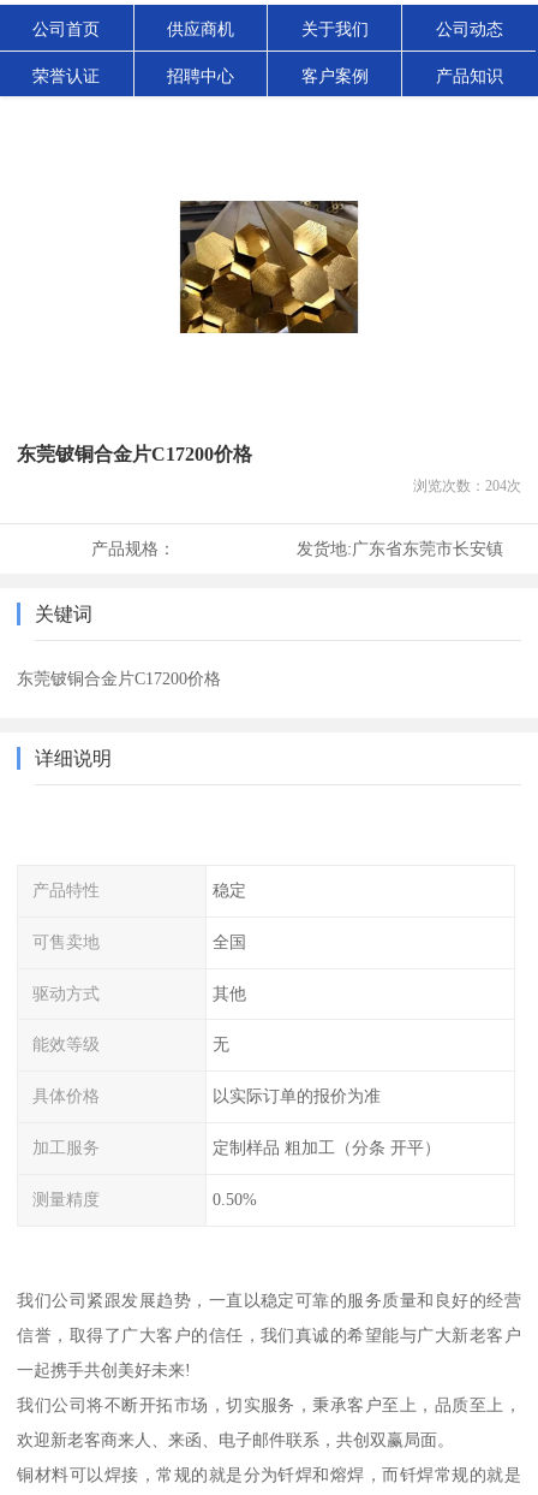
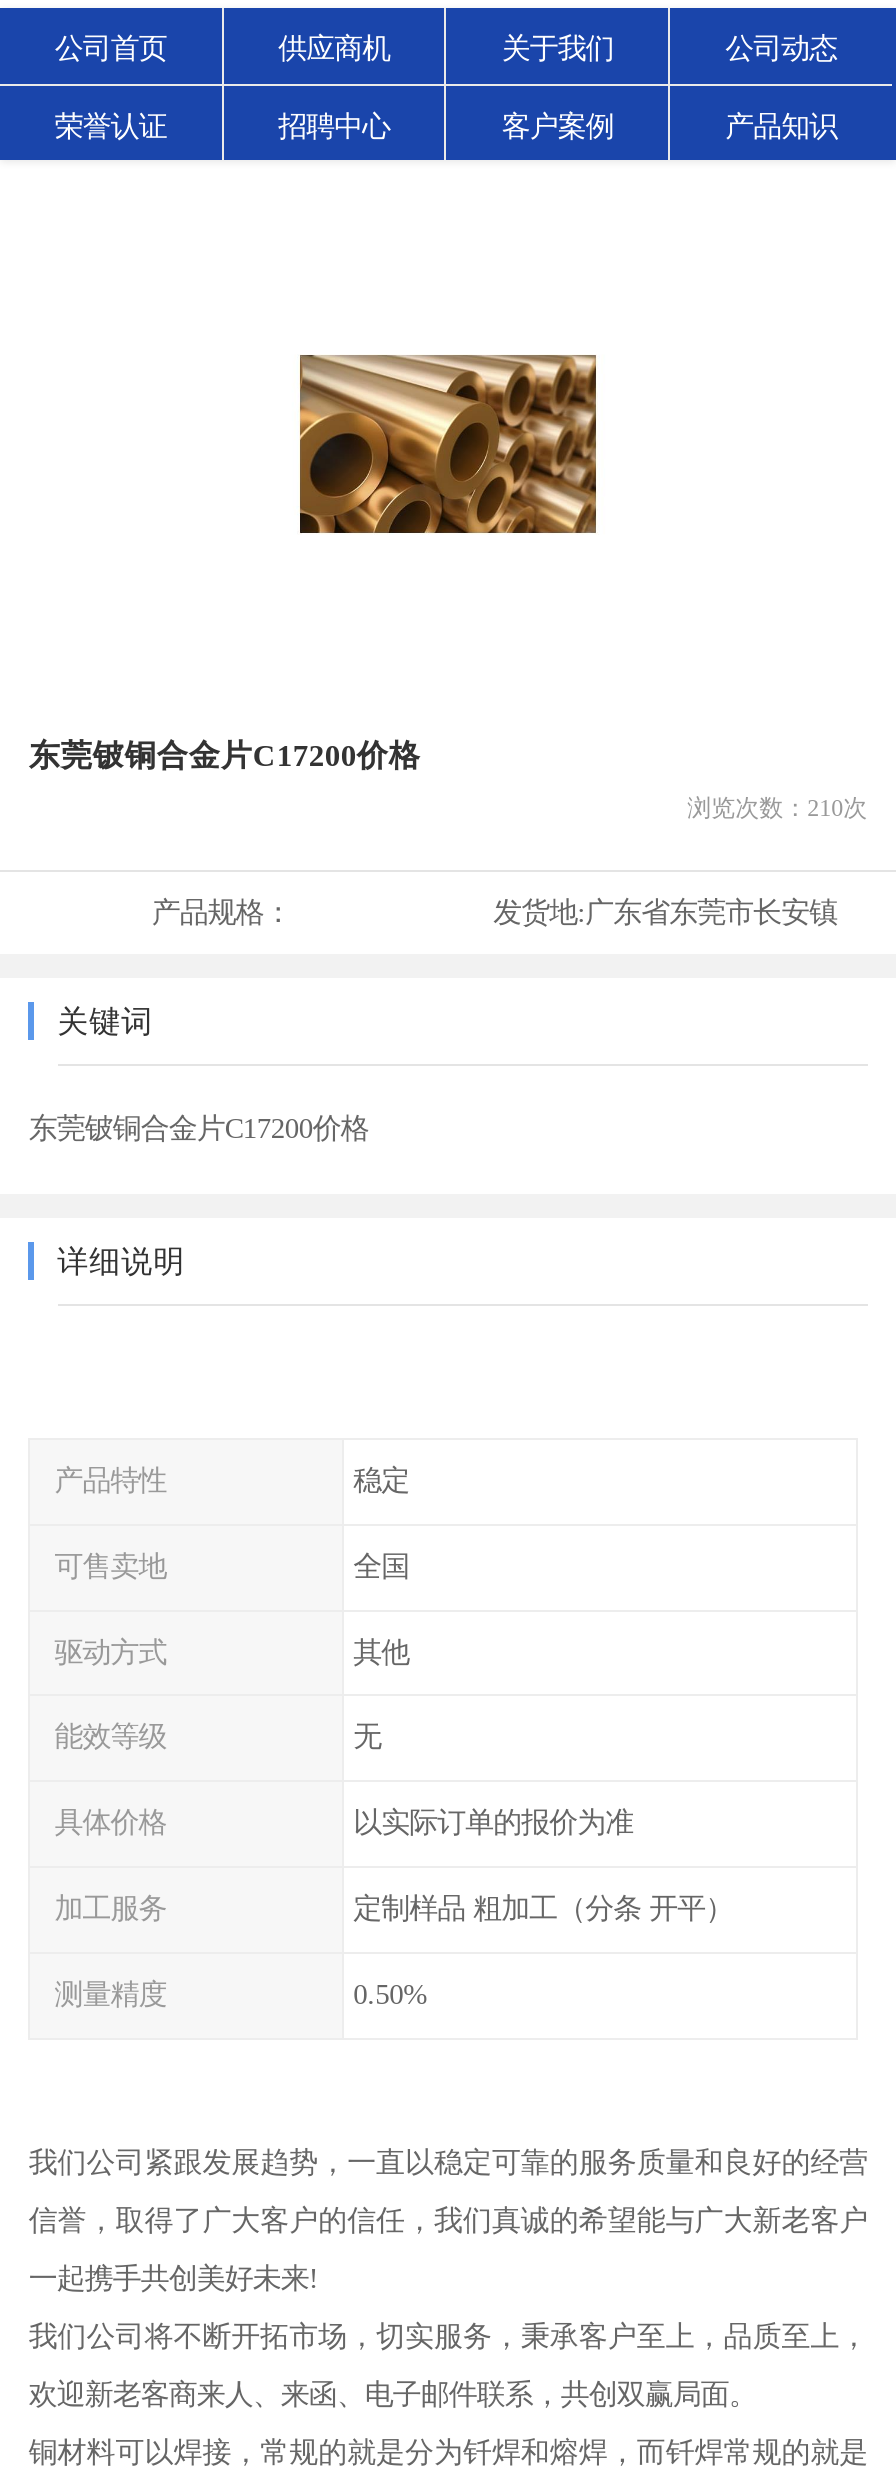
[179,200,359,334] [image] -> [298,334,598,554] [image]
[413,478,521,494] 浏览次数：204次 -> [687,794,867,822] 浏览次数：210次

